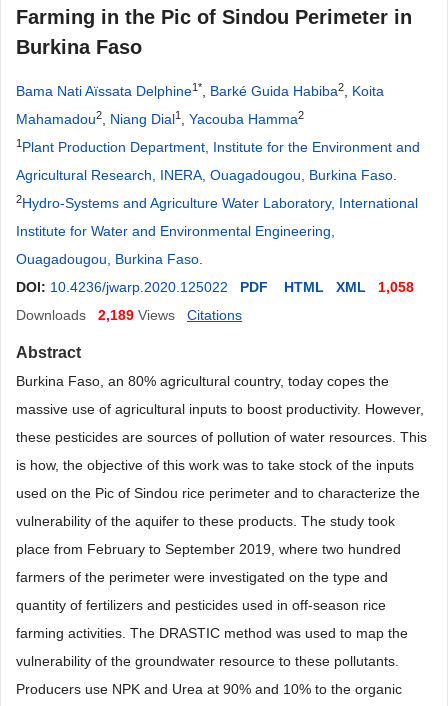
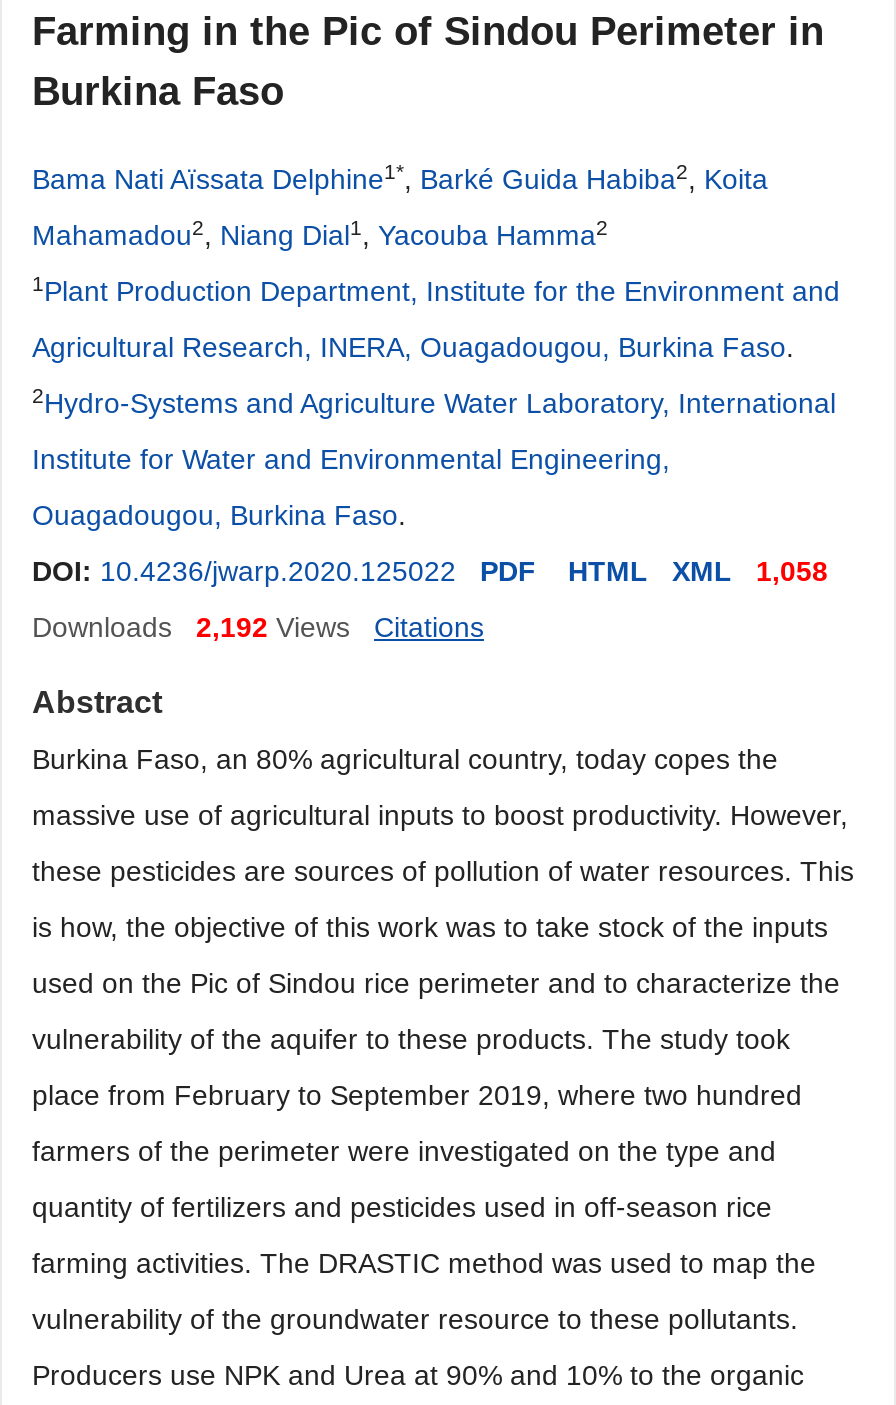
[16,307,175,323] Downloads 2,189 Views -> [32,611,350,643] Downloads 2,192 Views

